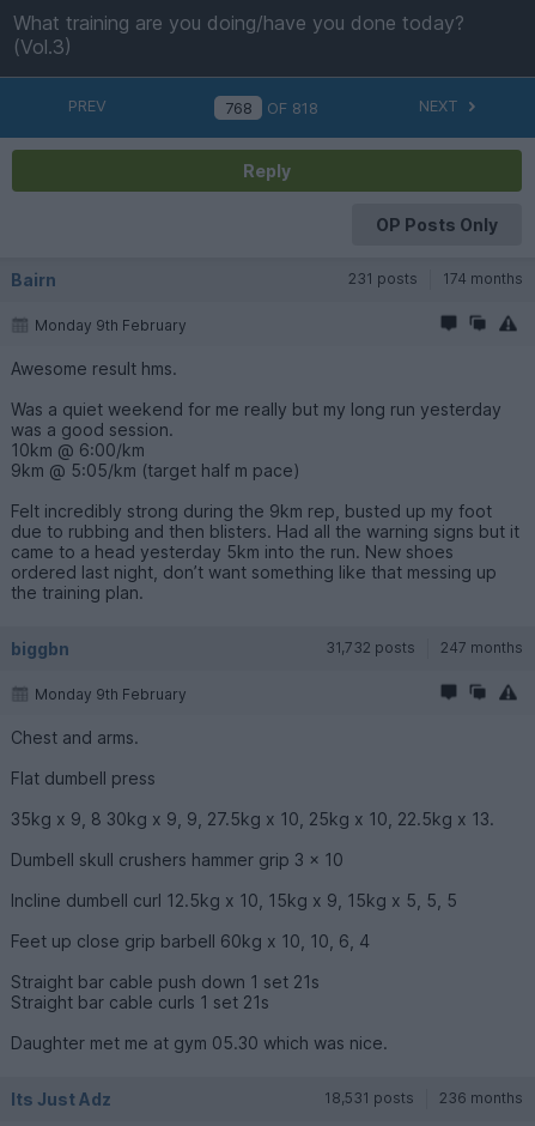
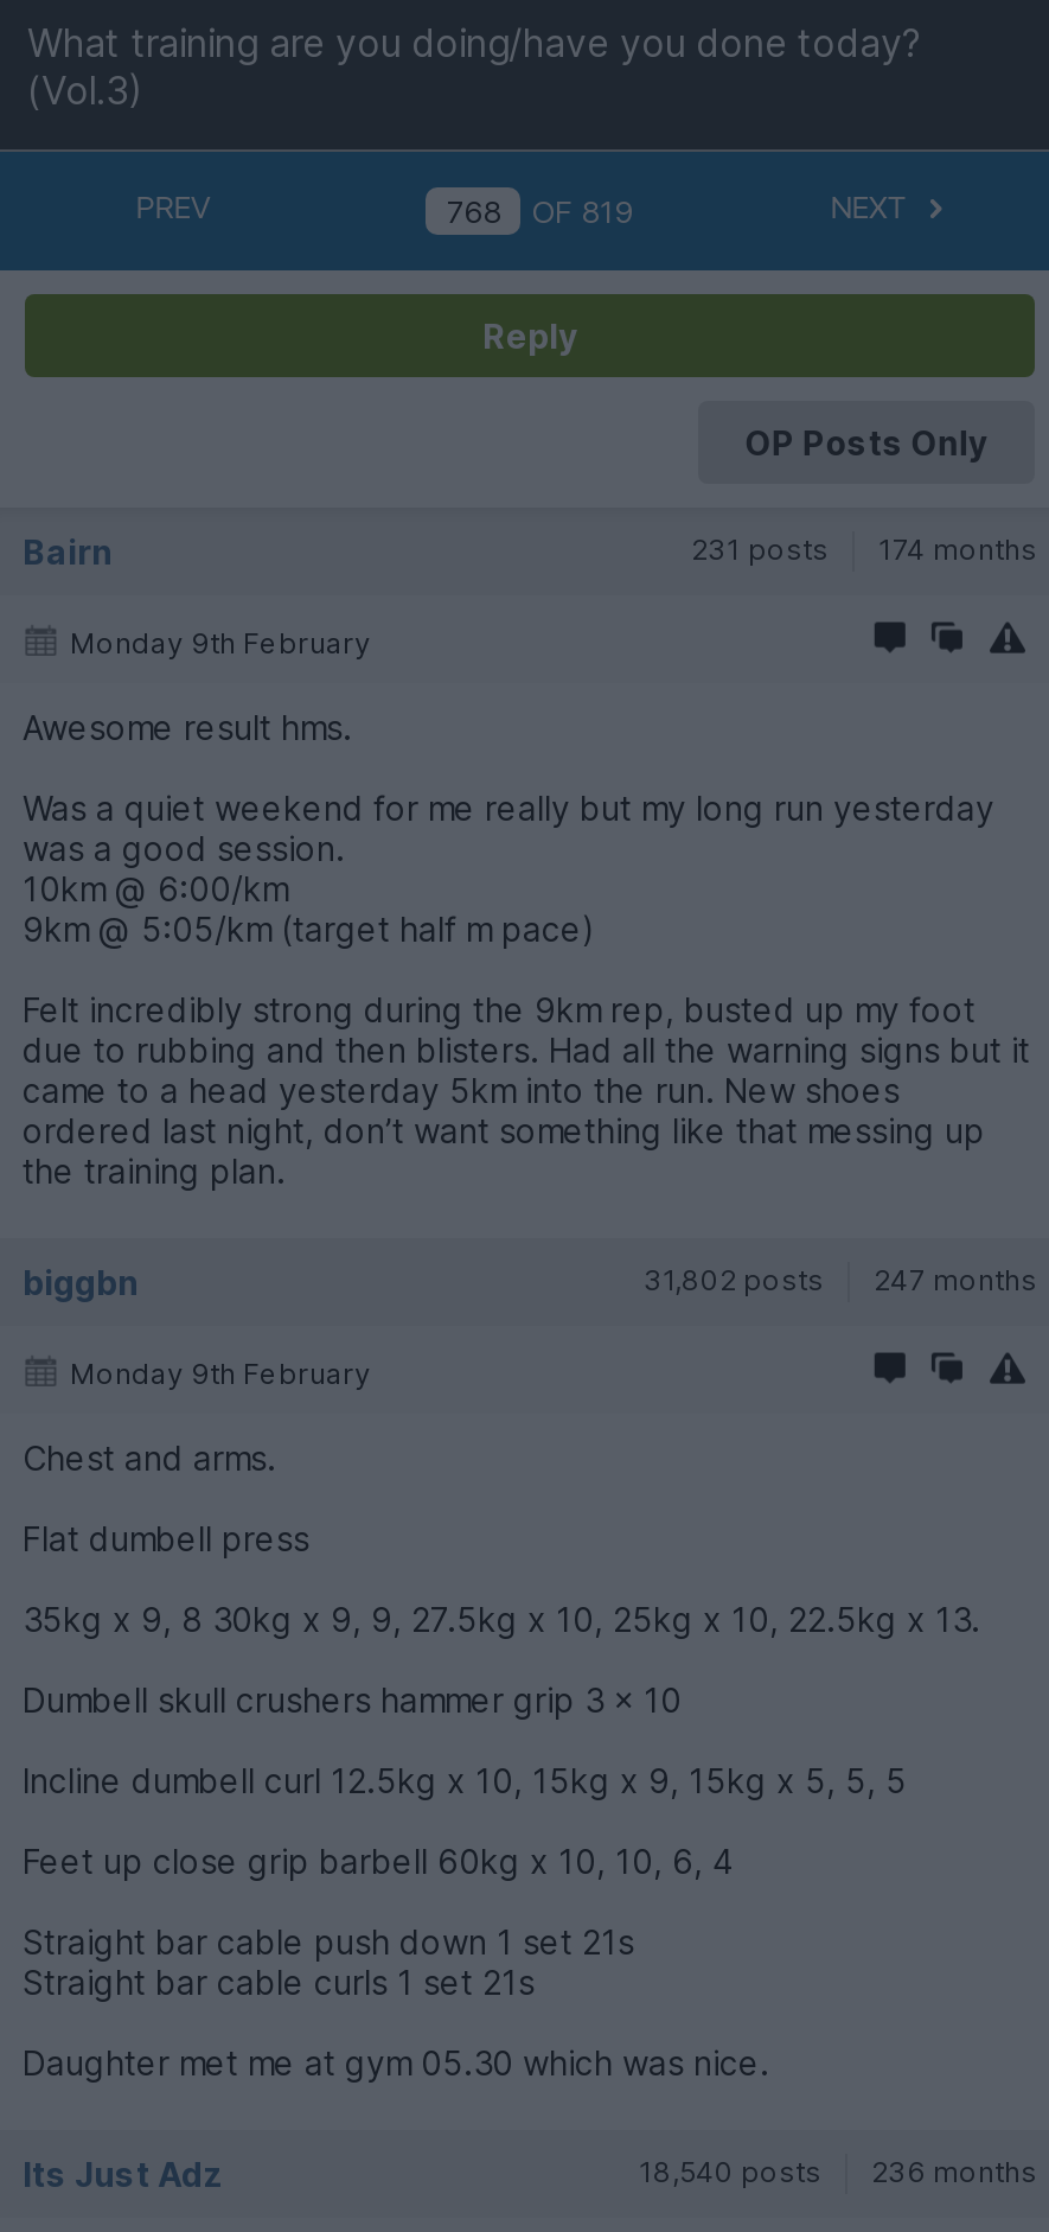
[263,98,319,117] OF 818 -> [522,192,633,230] OF 819
[326,638,523,656] 31,732 posts 247 months -> [644,1261,1037,1297] 31,802 posts 247 months
[324,1089,523,1106] 18,531 posts 236 months -> [639,2153,1037,2189] 18,540 posts 236 months

